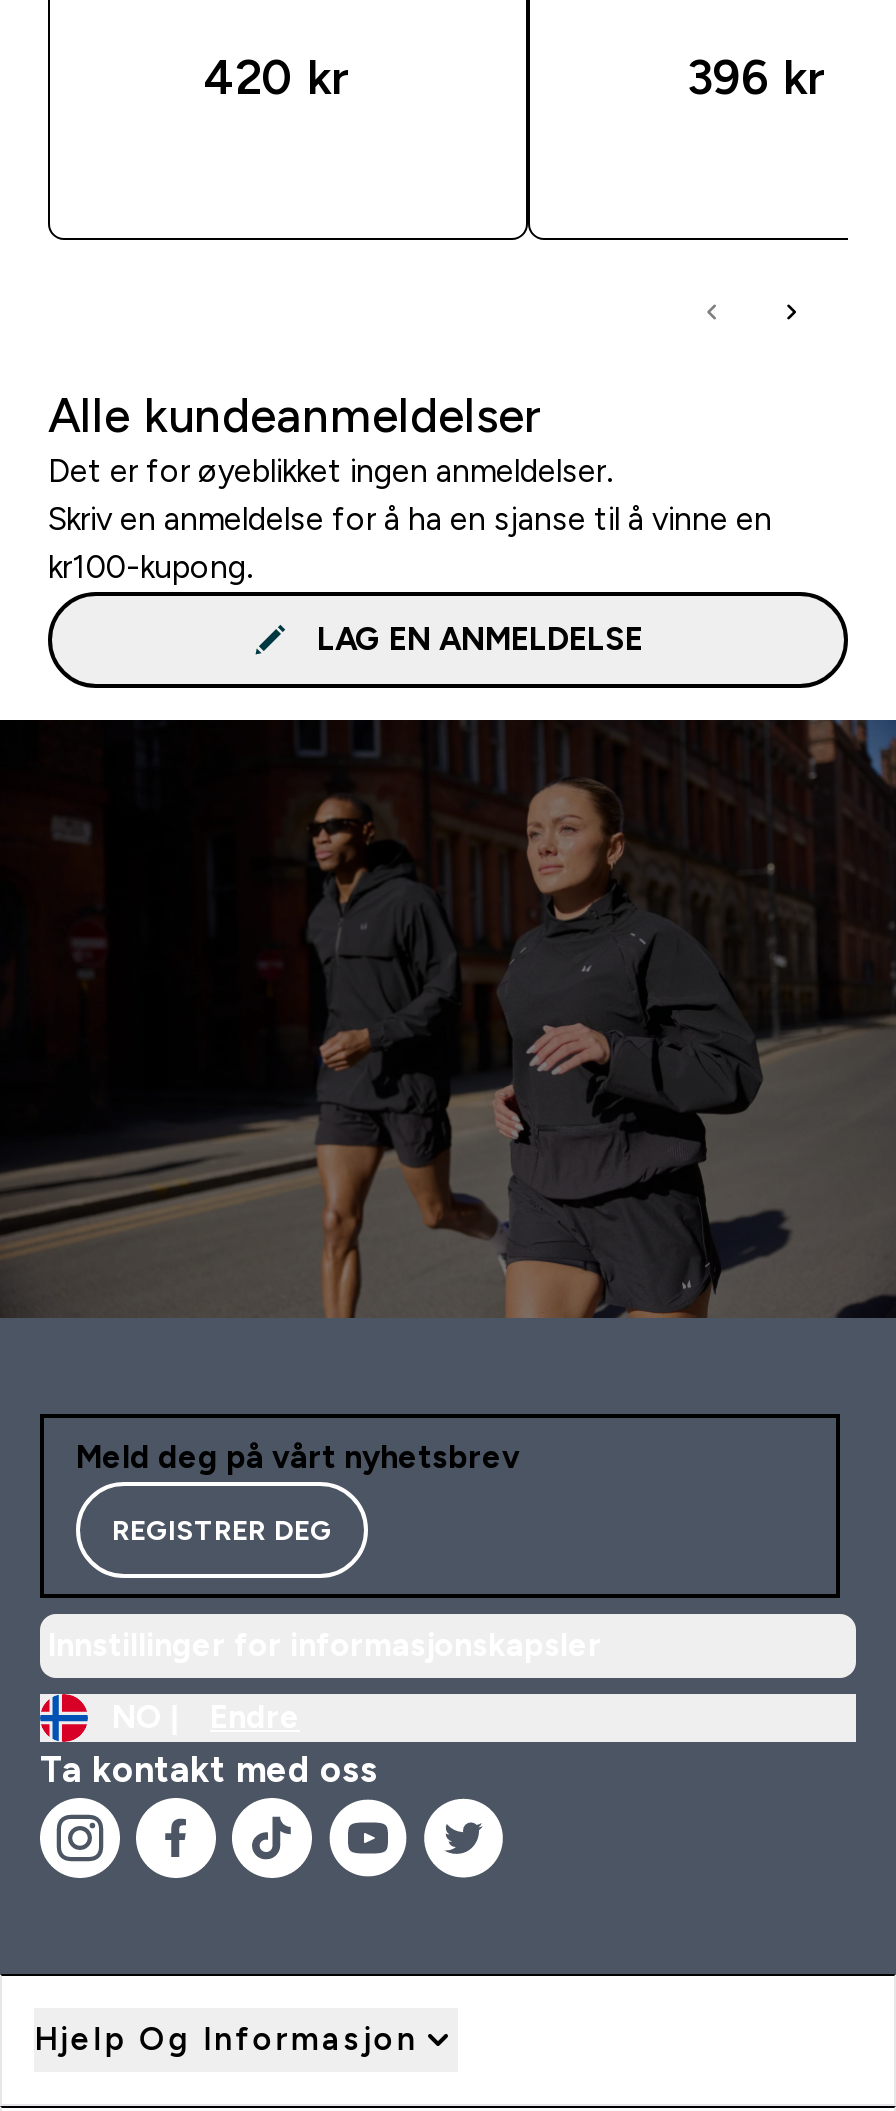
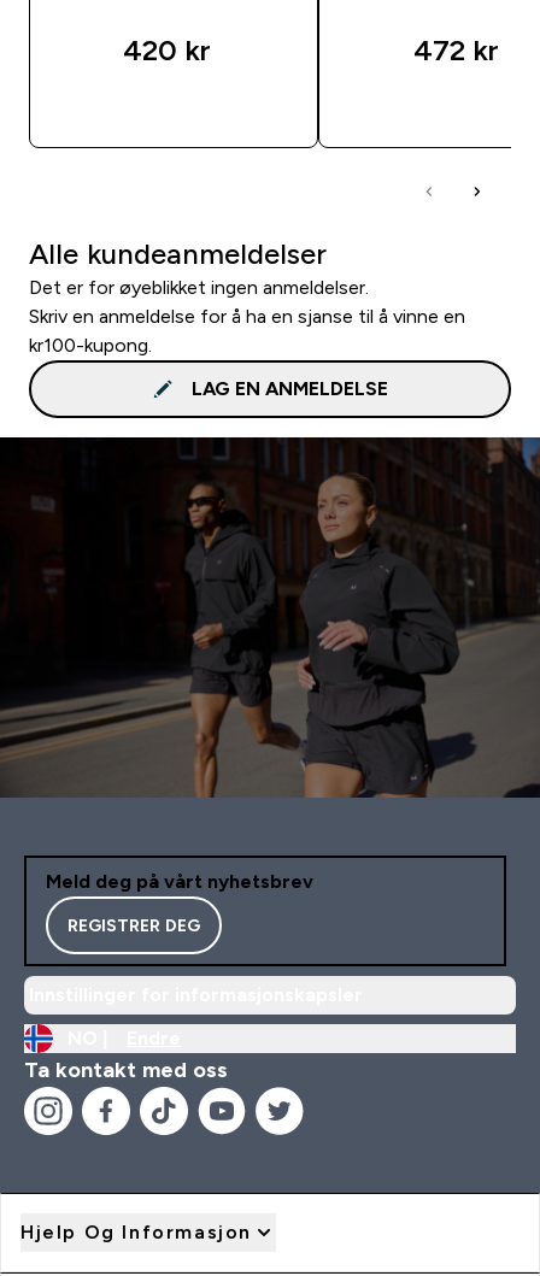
[687,49,825,103] 396 kr -> [413,33,498,66] 472 kr

